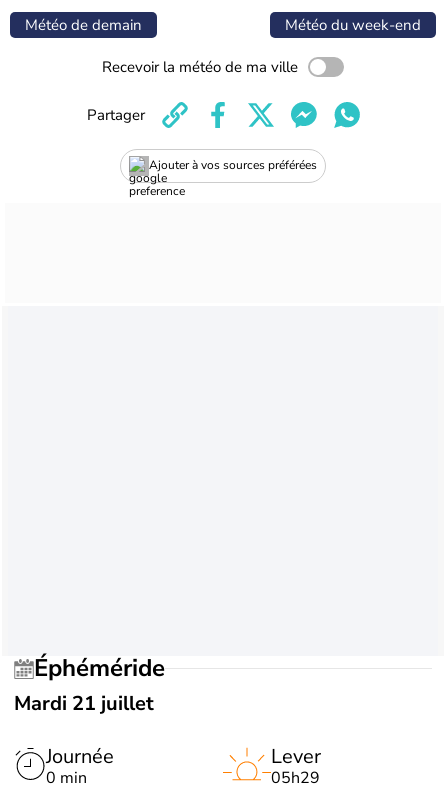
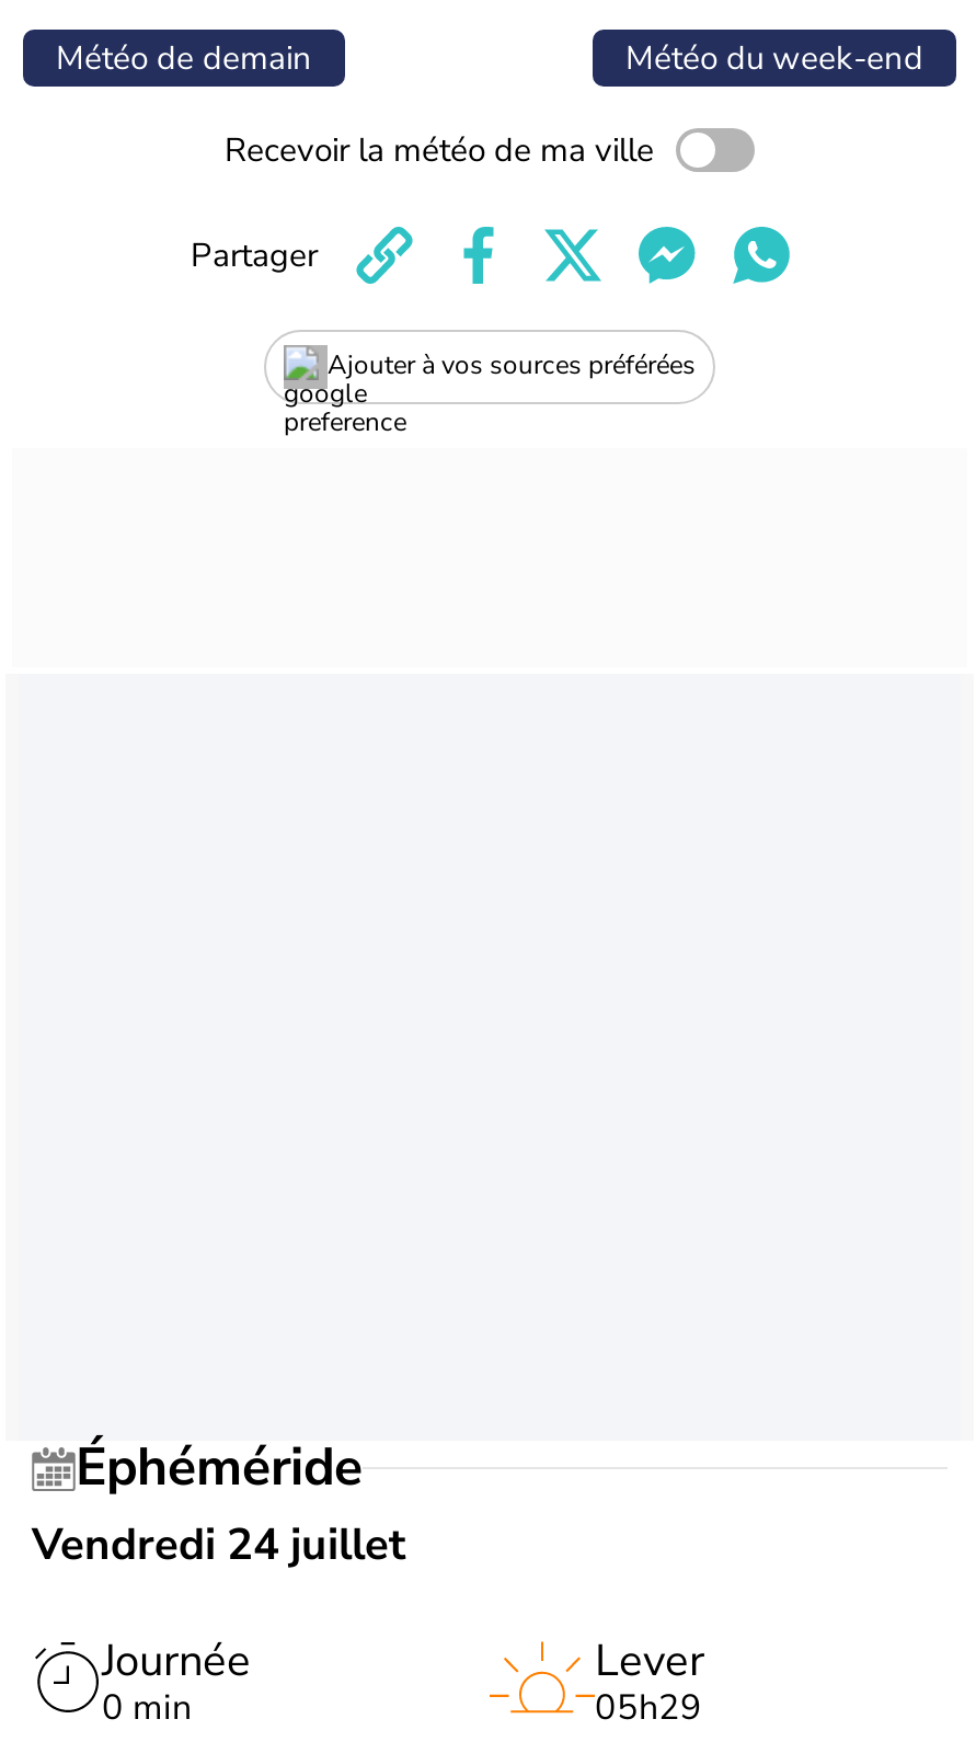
[14,690,154,717] Mardi 21 juillet -> [32,1515,406,1574] Vendredi 24 juillet

